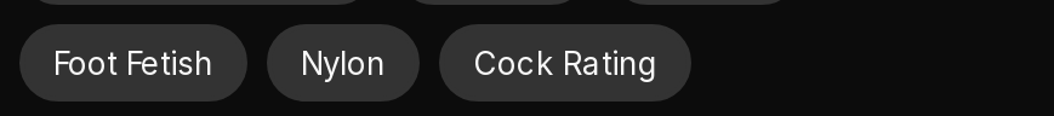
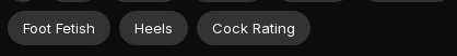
[301,43,386,82] Nylon -> [134,19,173,36] Heels

